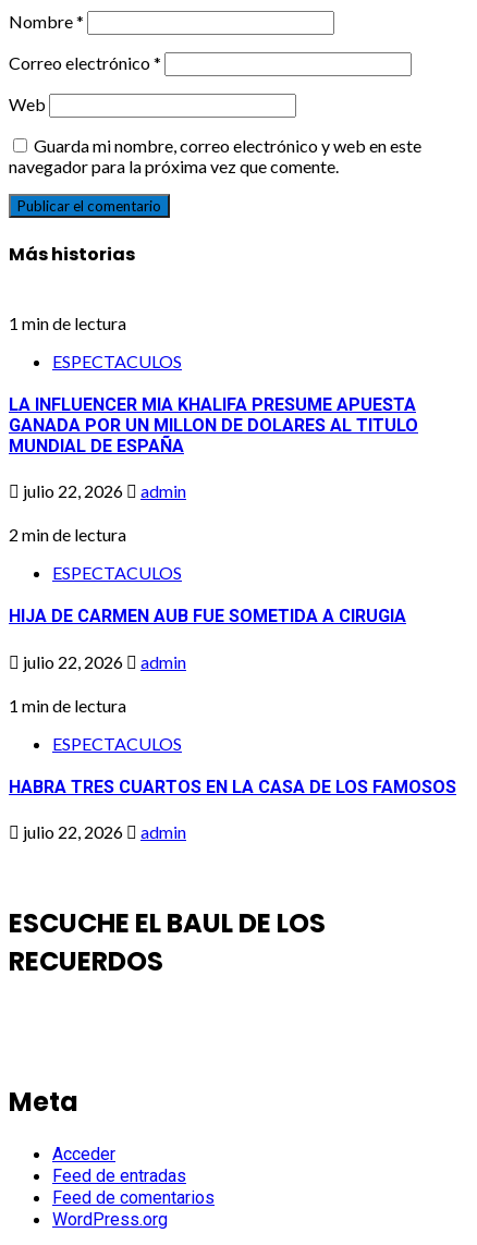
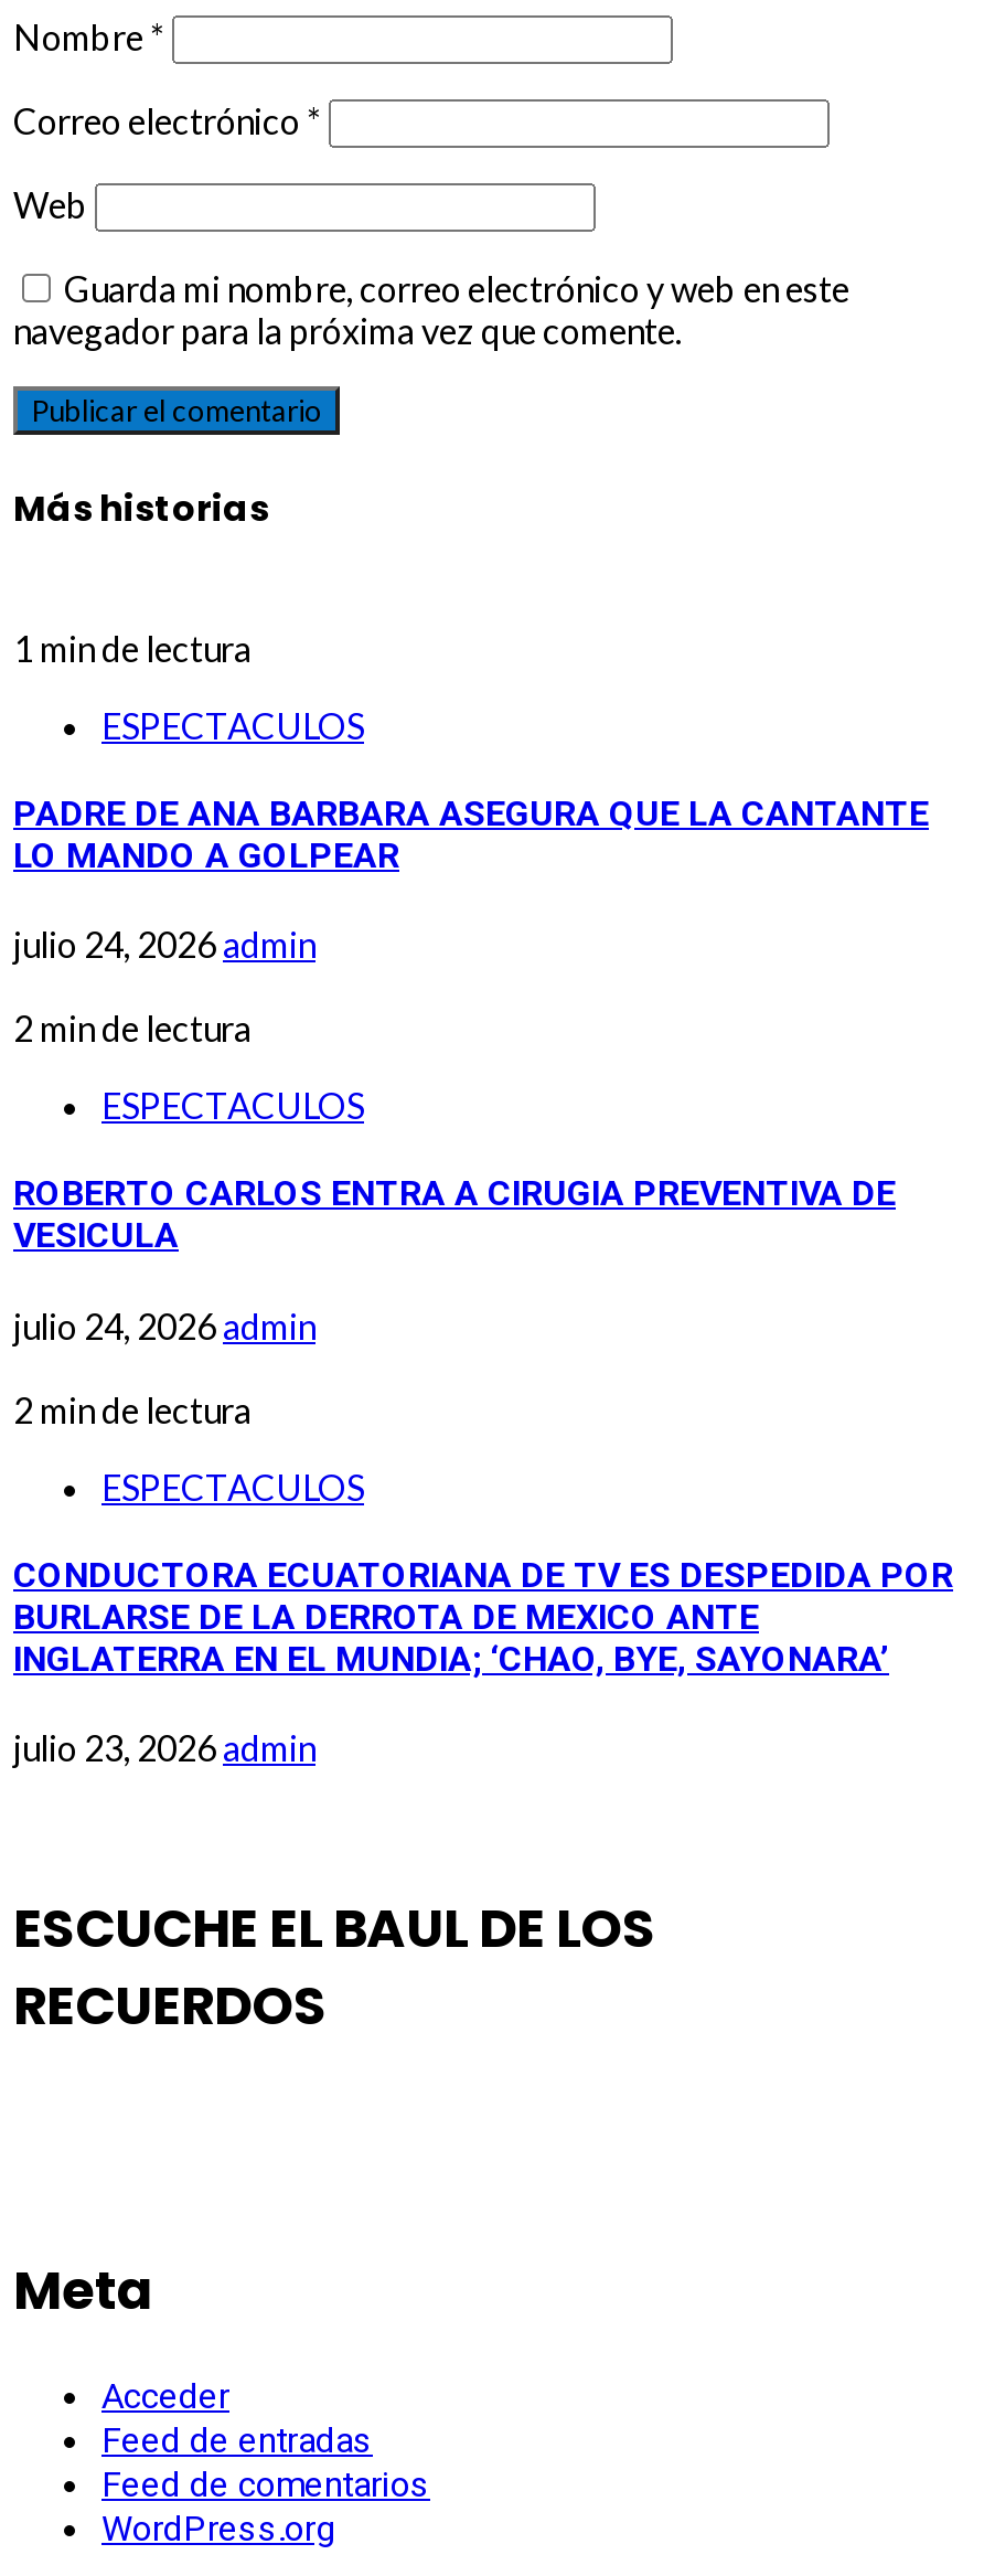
[9,394,418,456] LA INFLUENCER MIA KHALIFA PRESUME APUESTA | GANADA POR UN MILLON DE DOLARES AL TITULO | MUNDIAL DE ESPAÑA -> [13,792,929,876] PADRE DE ANA BARBARA ASEGURA QUE LA CANTANTE | LO MANDO A GOLPEAR
[20,480,186,501] julio 22, 2026 | admin -> [13,923,315,965] julio 24, 2026 admin
moved [9,524,182,583] -> [13,1007,364,1126]: 2 min de lectura | ESPECTACULOS
[9,606,406,627] HIJA DE CARMEN AUB FUE SOMETIDA A CIRUGIA -> [13,1173,896,1257] ROBERTO CARLOS ENTRA A CIRUGIA PREVENTIVA DE | VESICULA
[20,651,186,672] julio 22, 2026 | admin -> [13,1304,315,1346] julio 24, 2026 admin
[9,695,126,715] 1 min de lectura -> [13,1388,252,1430] 2 min de lectura
[9,777,456,797] HABRA TRES CUARTOS EN LA CASA DE LOS FAMOSOS -> [13,1554,953,1680] CONDUCTORA ECUATORIANA DE TV ES DESPEDIDA POR | BURLARSE DE LA DERROTA DE MEXICO ANTE | INGLATERRA EN EL MUNDIA; ‘CHAO, BYE, SAYONARA’
[20,822,186,842] julio 22, 2026 | admin -> [13,1727,315,1769] julio 23, 2026 admin

